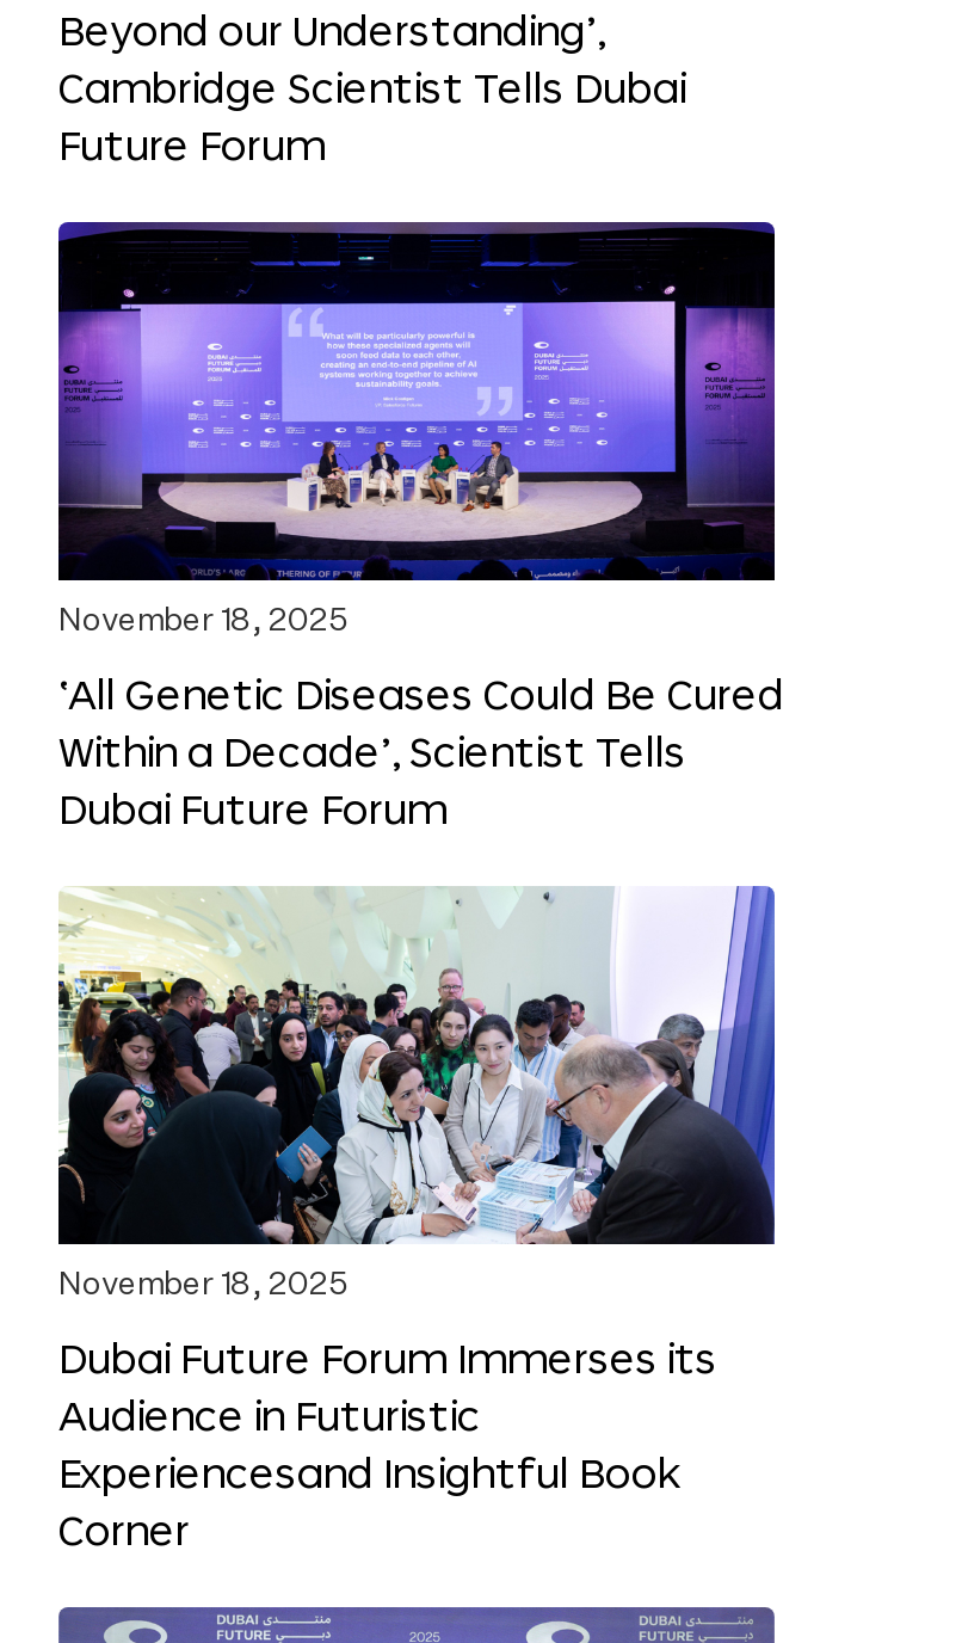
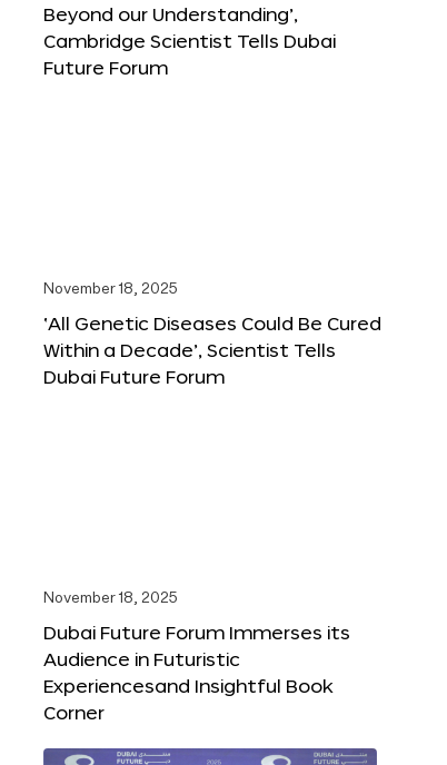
[56,220,777,583] [image] -> none
[56,884,777,1247] [image] -> none

